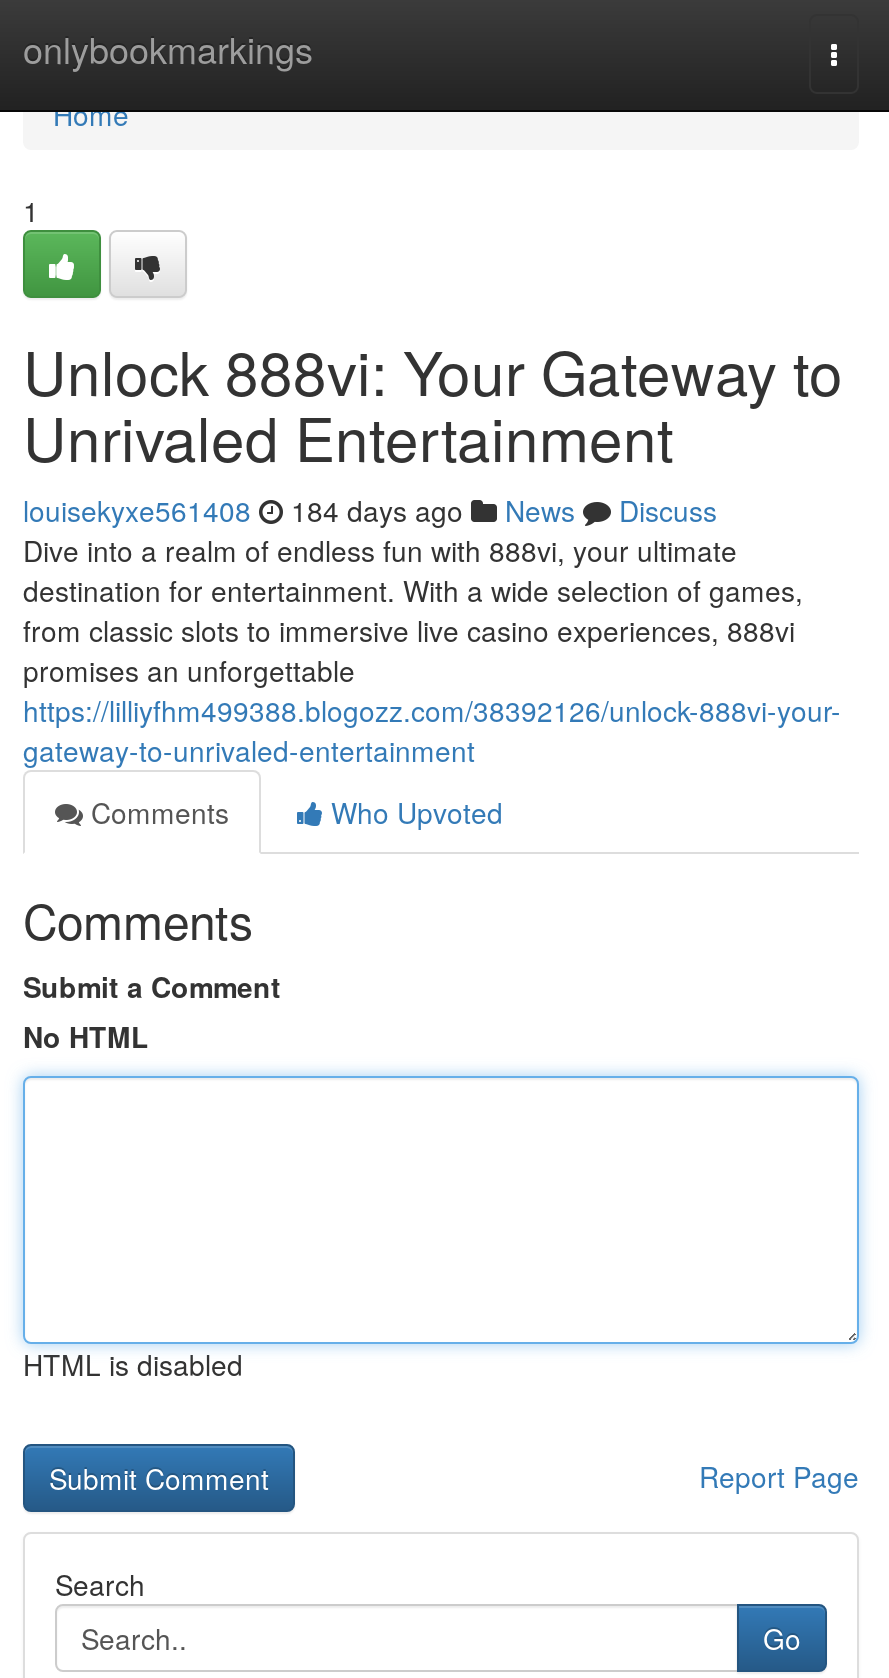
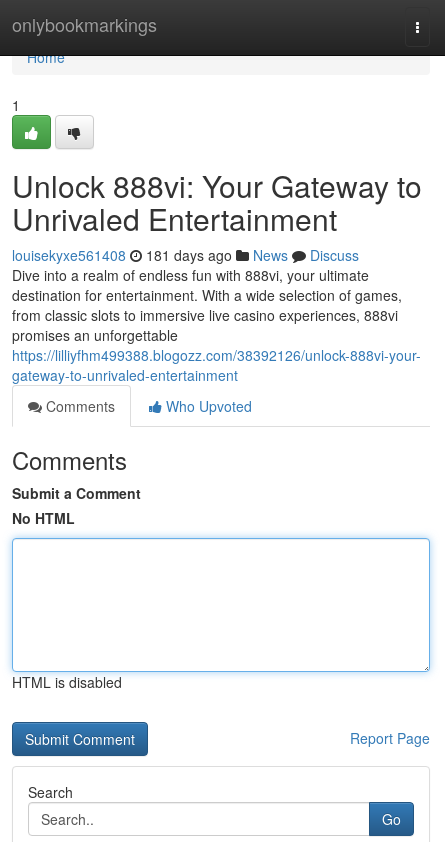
[23,490,717,530] louisekyxe561408 184 days ago News Discuss -> [12,245,359,265] louisekyxe561408 181 days ago News Discuss

